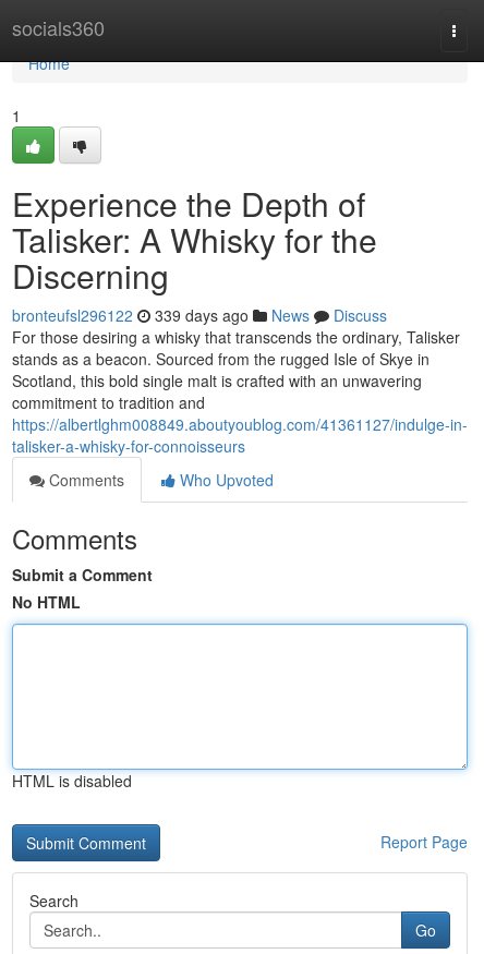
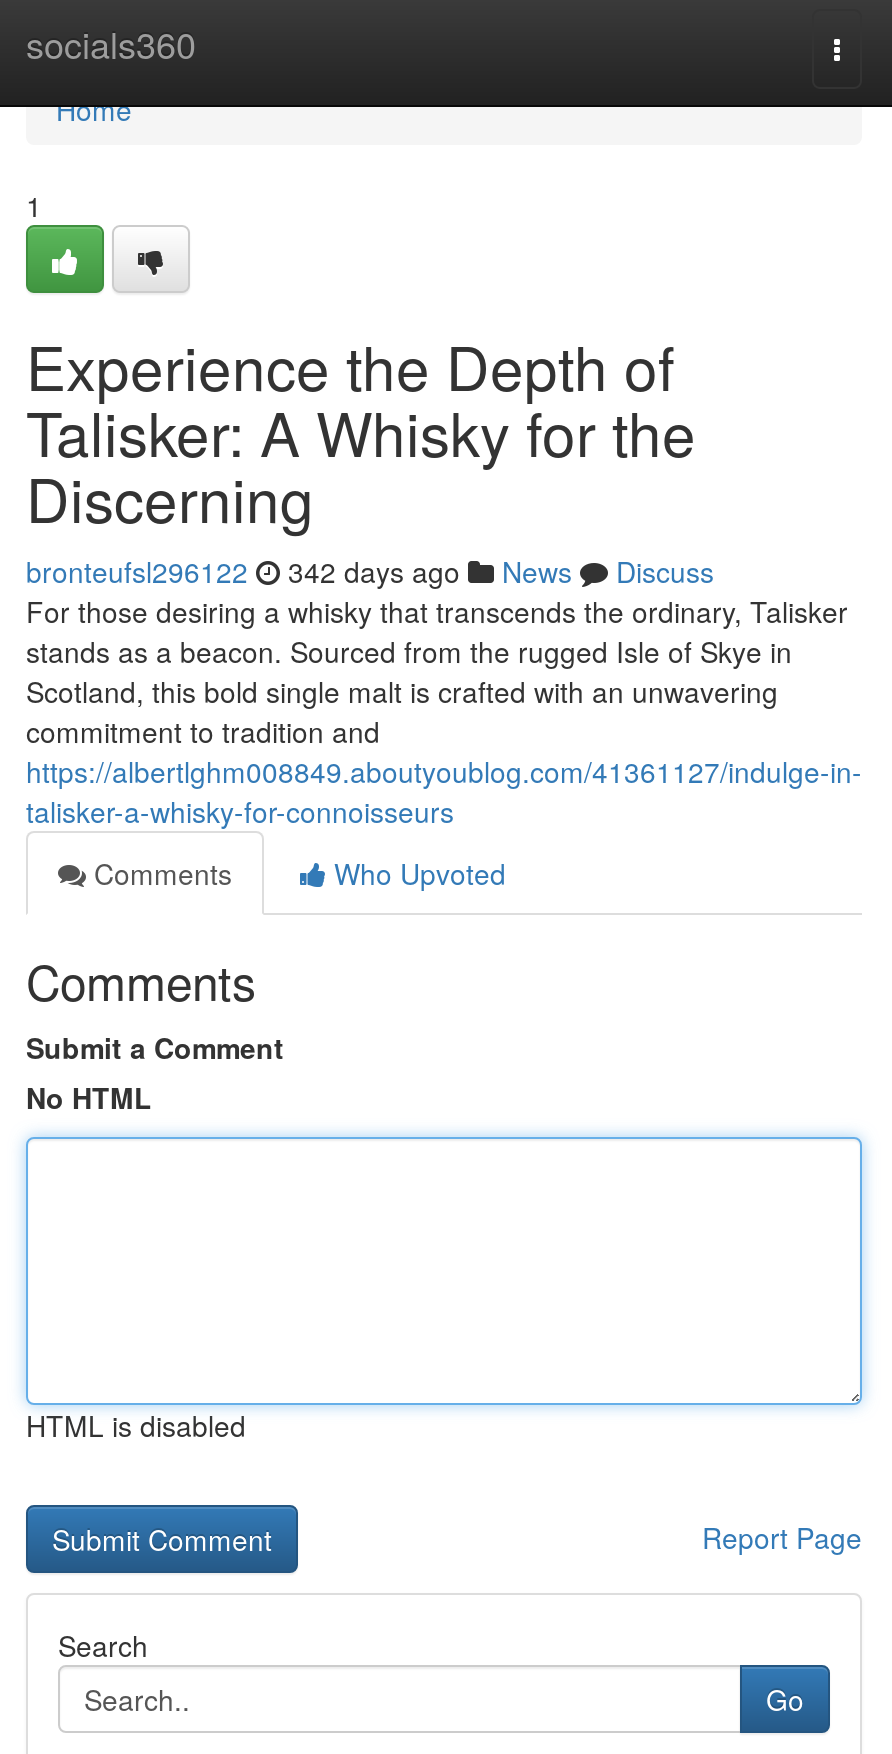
[12,304,387,326] bronteufsl296122 339 days ago News Discuss -> [26,551,714,591] bronteufsl296122 342 days ago News Discuss

